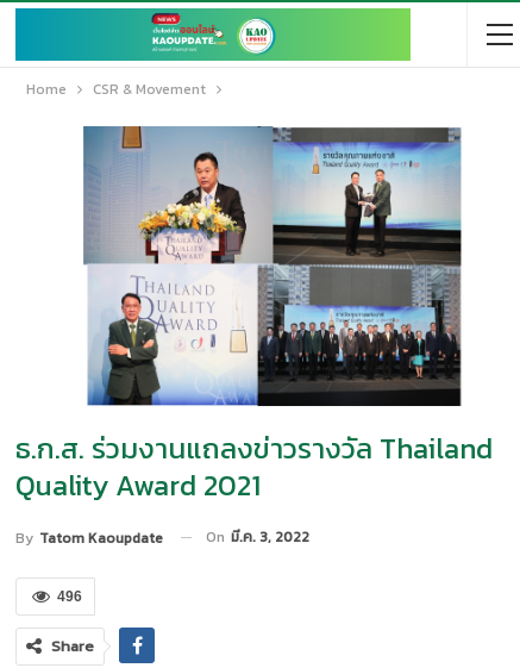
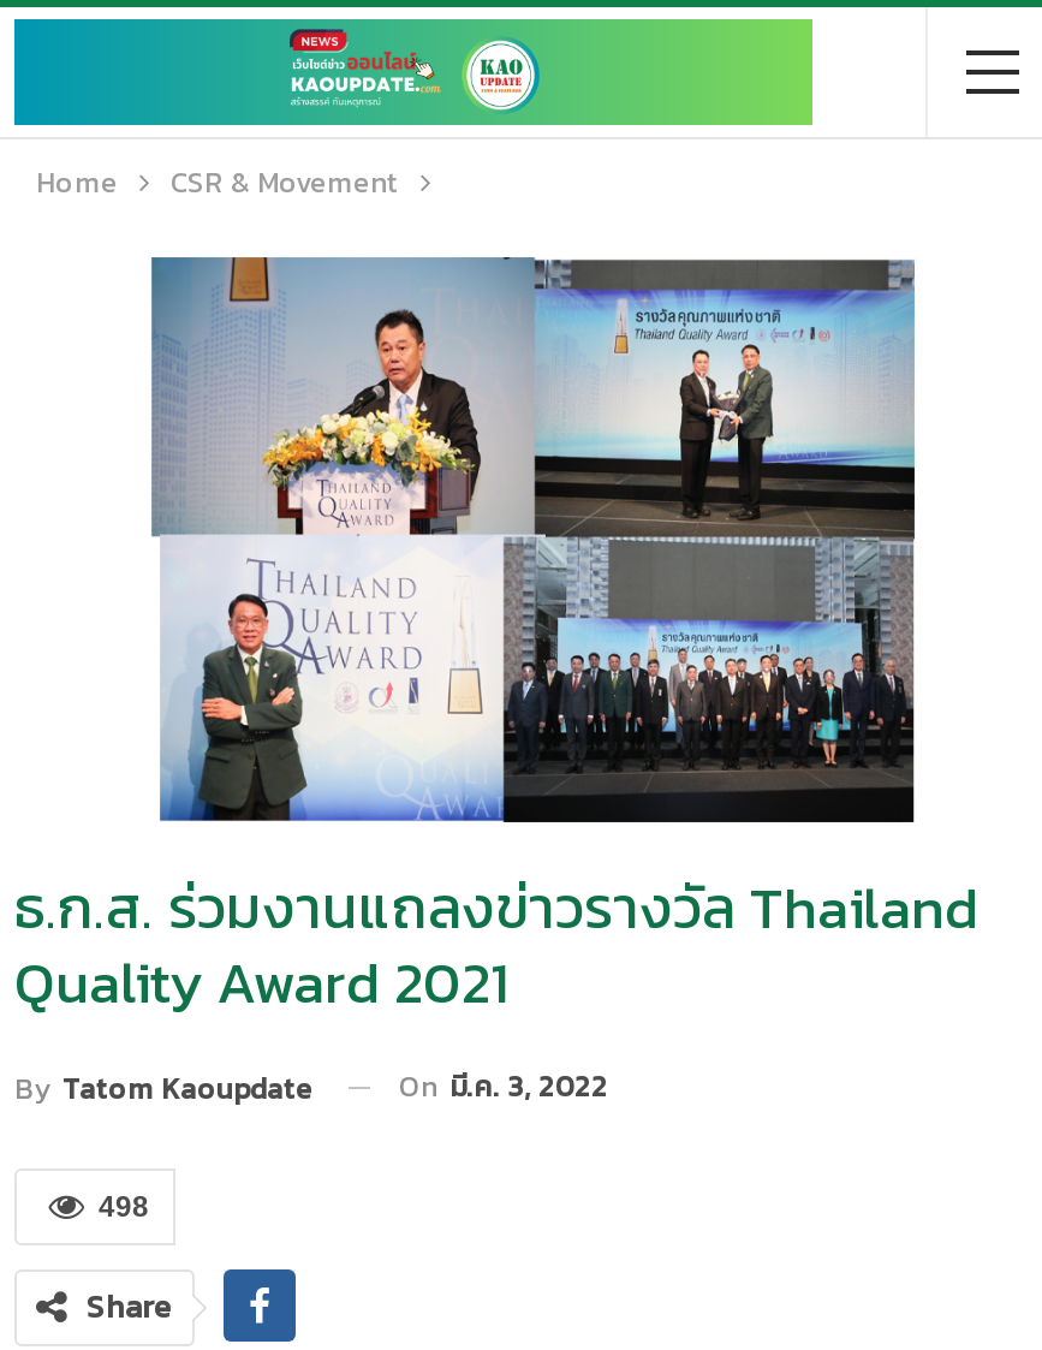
[57,588,82,605] 496 -> [99,1190,149,1224] 498

